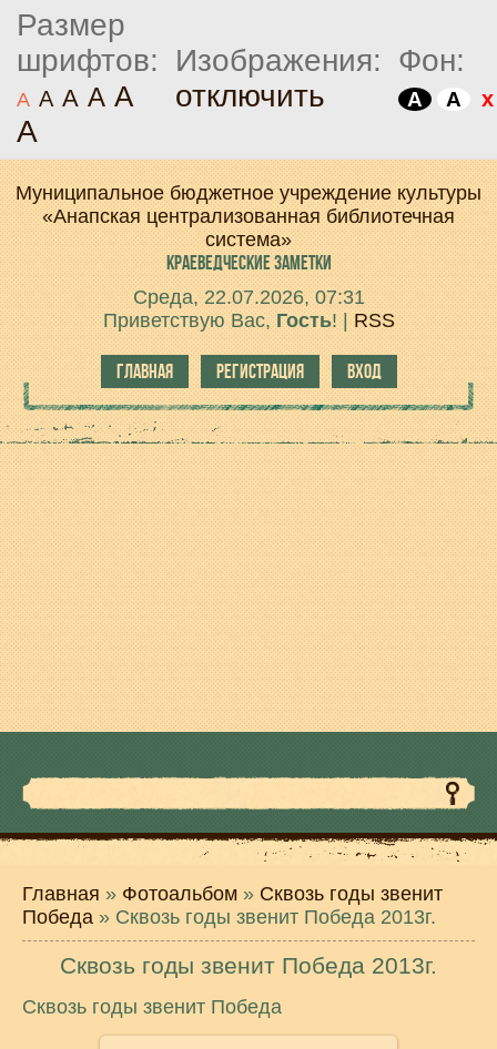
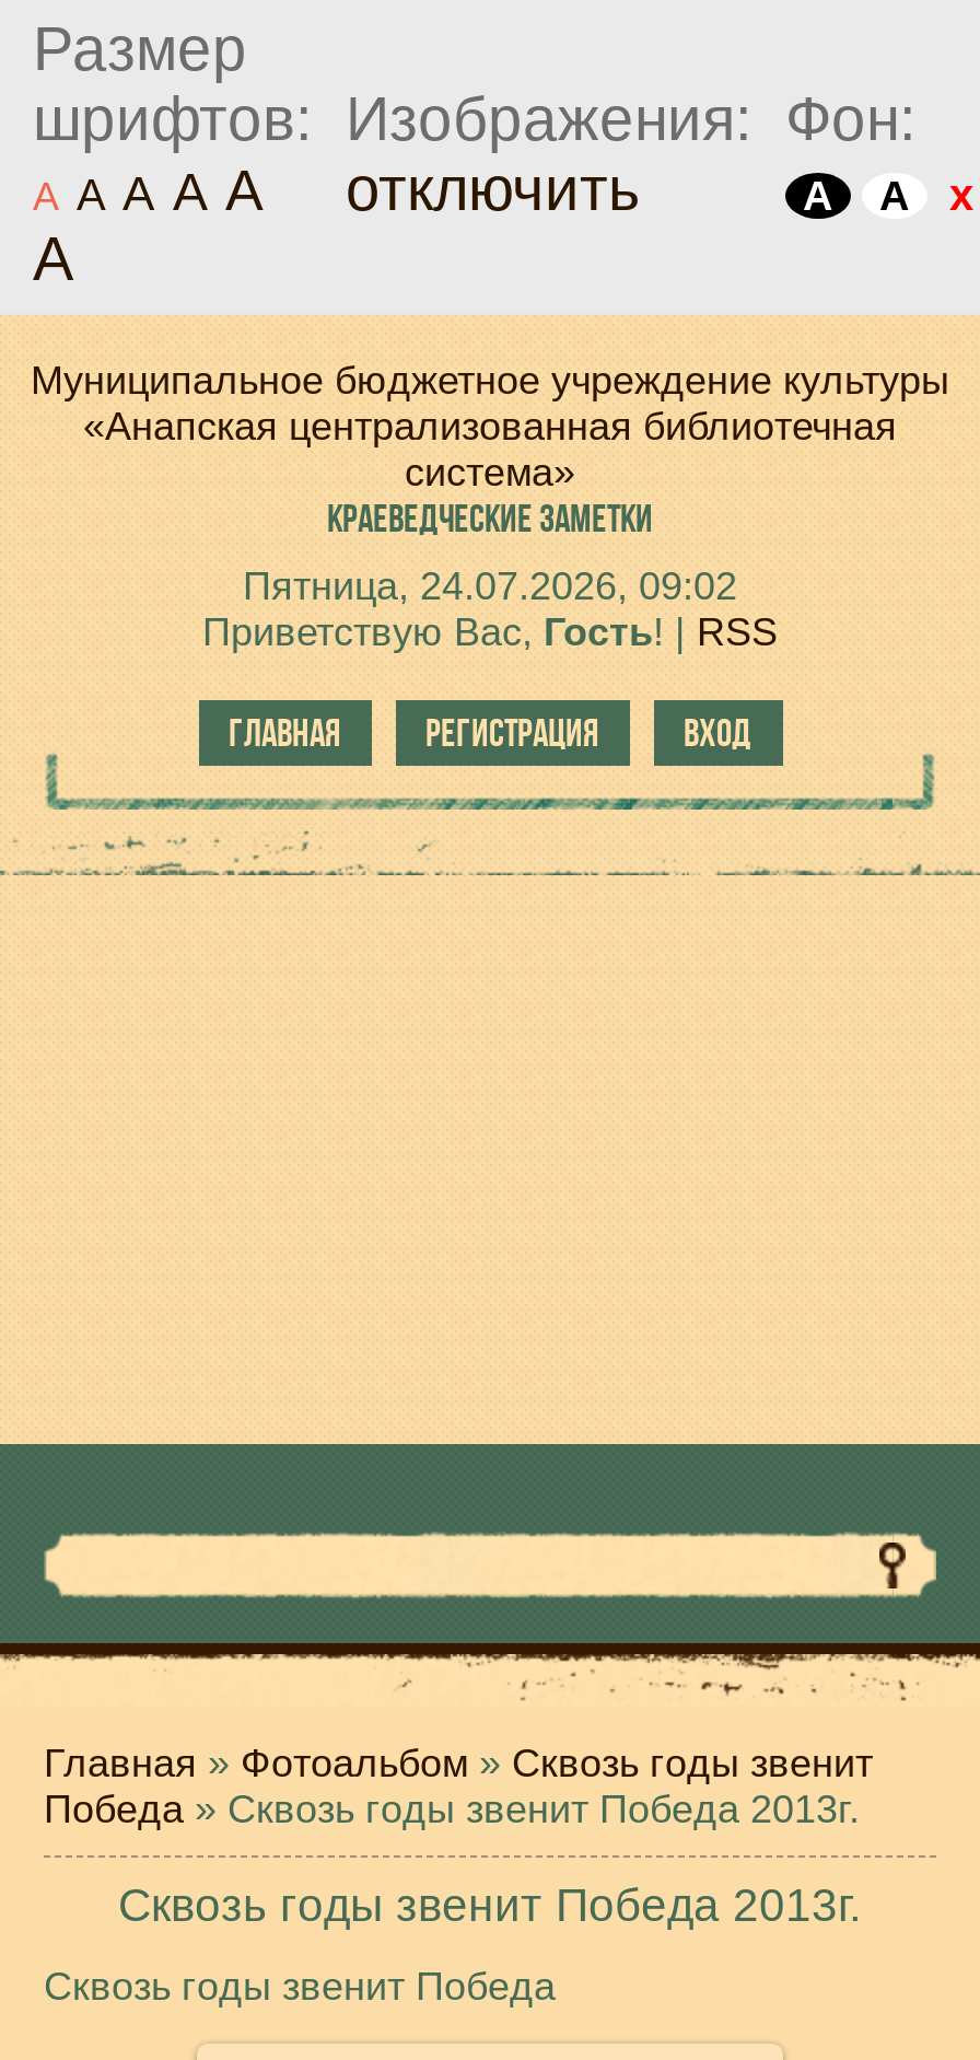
[133,286,364,308] Среда, 22.07.2026, 07:31 -> [243,565,737,608] Пятница, 24.07.2026, 09:02

